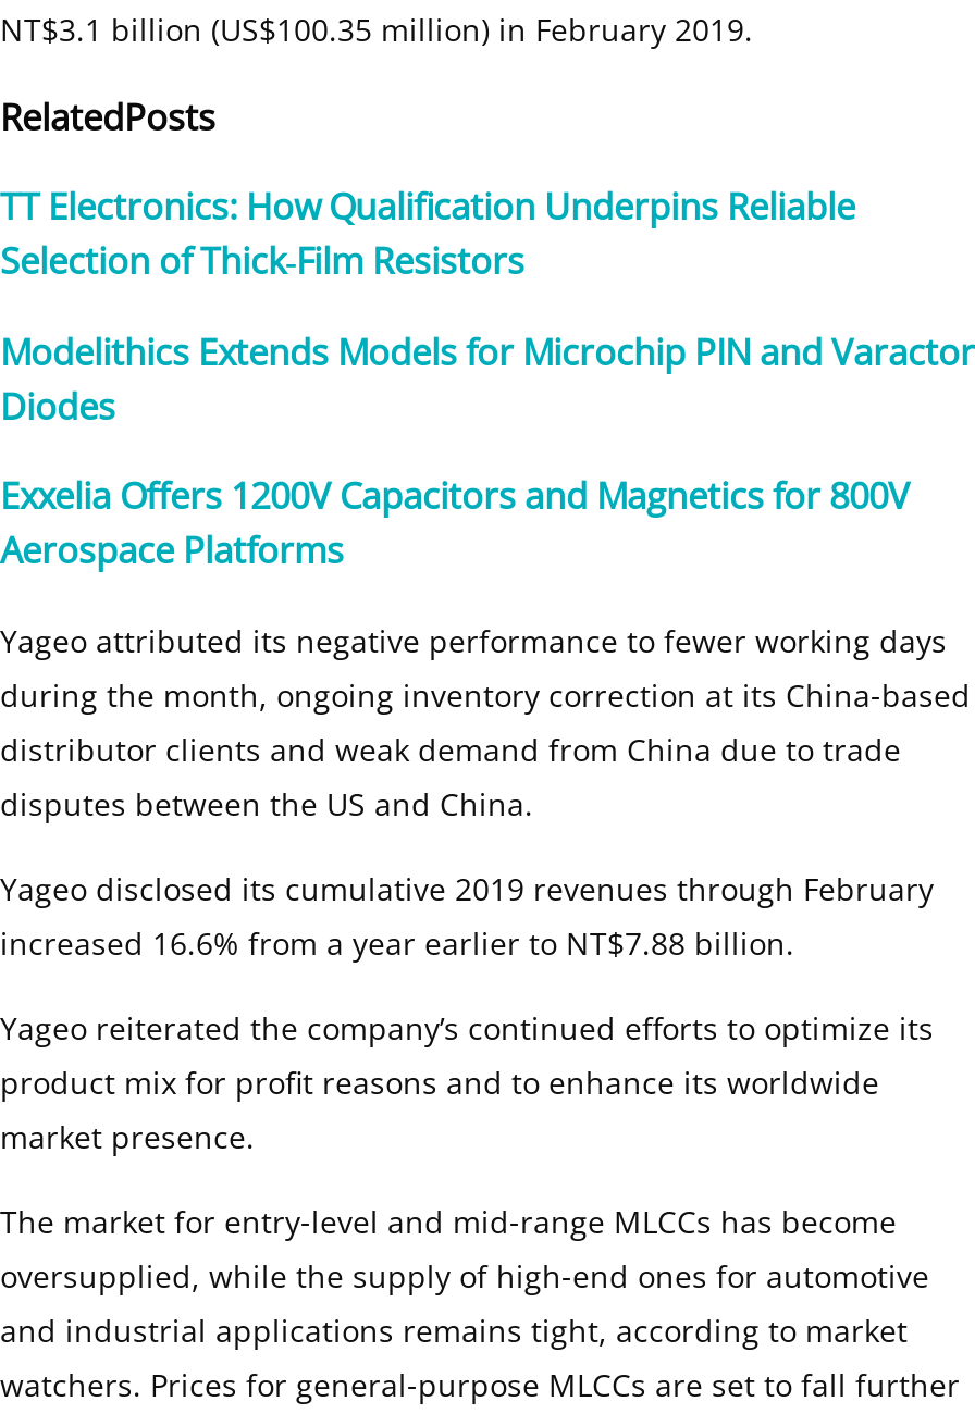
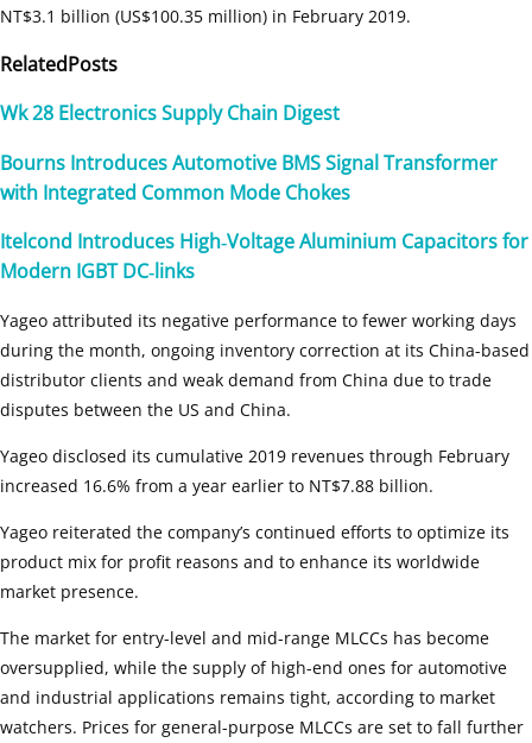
[0,183,855,285] TT Electronics: How Qualification Underpins Reliable | Selection of Thick‑Film Resistors -> [0,100,340,126] Wk 28 Electronics Supply Chain Digest
[0,328,975,430] Modelithics Extends Models for Microchip PIN and Varactor | Diodes -> [0,149,498,205] Bourns Introduces Automotive BMS Signal Transformer | with Integrated Common Mode Chokes
[0,472,910,574] Exxelia Offers 1200V Capacitors and Magnetics for 800V | Aerospace Platforms -> [0,228,528,284] Itelcond Introduces High‑Voltage Aluminium Capacitors for | Modern IGBT DC‑links

